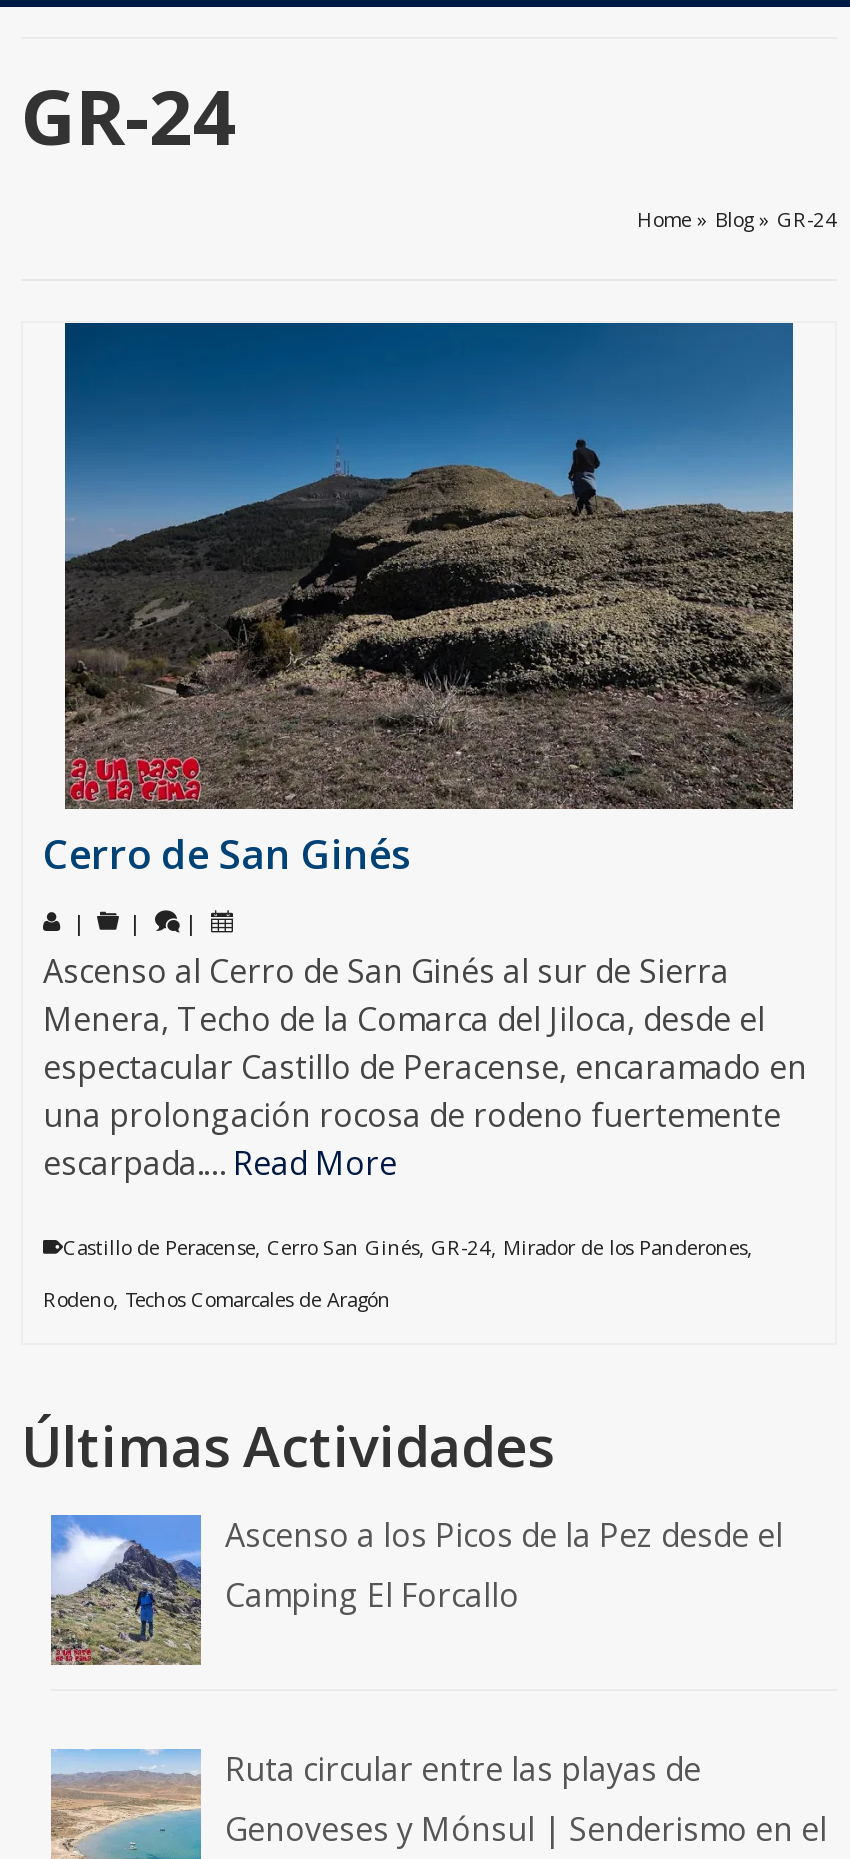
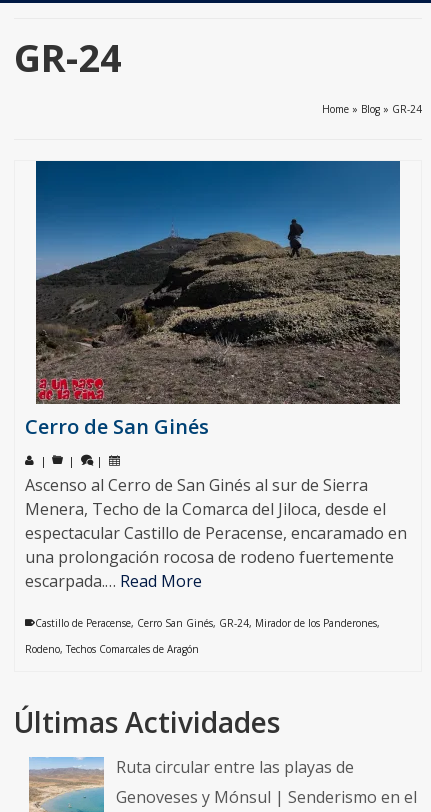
[51,1513,783,1667] [image] | Ascenso a los Picos de la Pez desde el | Camping El Forcallo -> none

